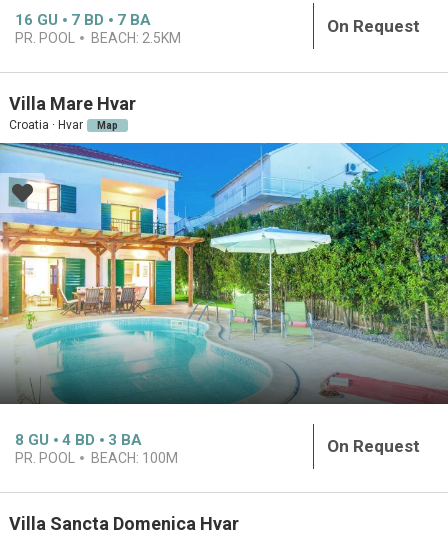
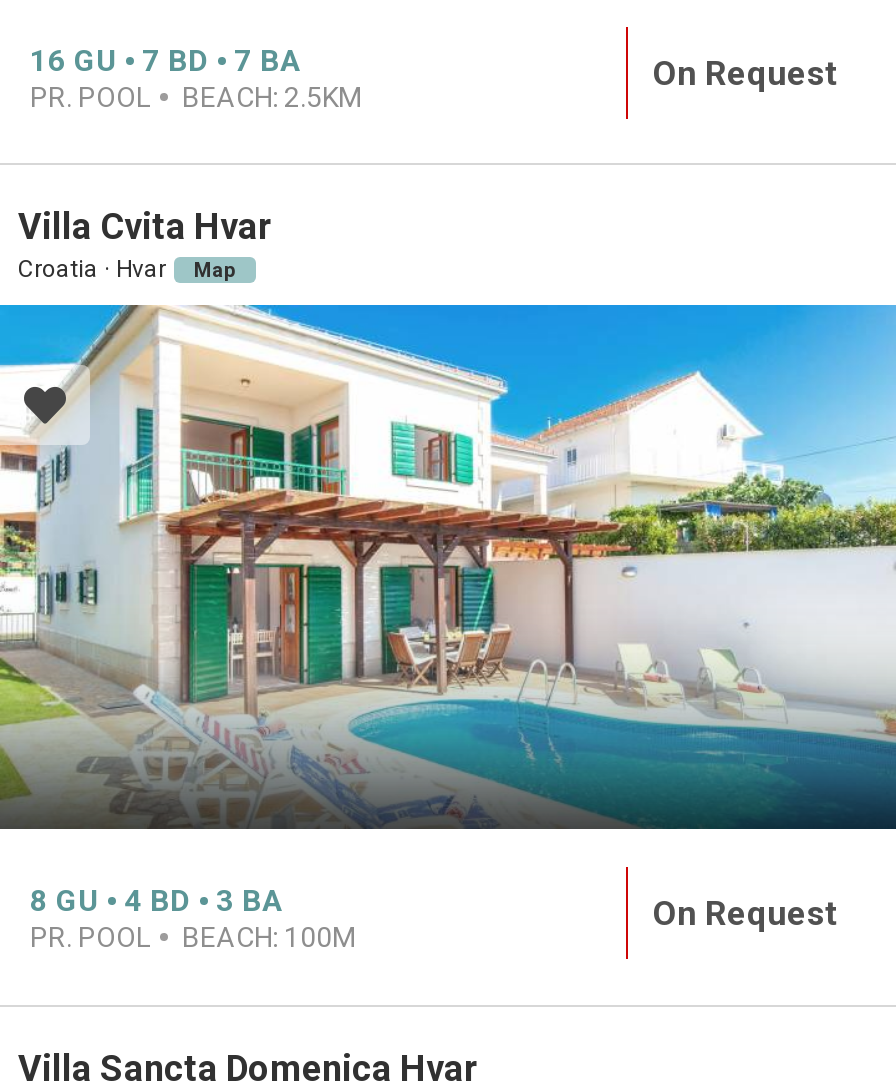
[9,93,136,114] Villa Mare Hvar -> [18,205,272,247] Villa Cvita Hvar
[3,142,445,405] [image] -> [6,302,890,832] [image]

